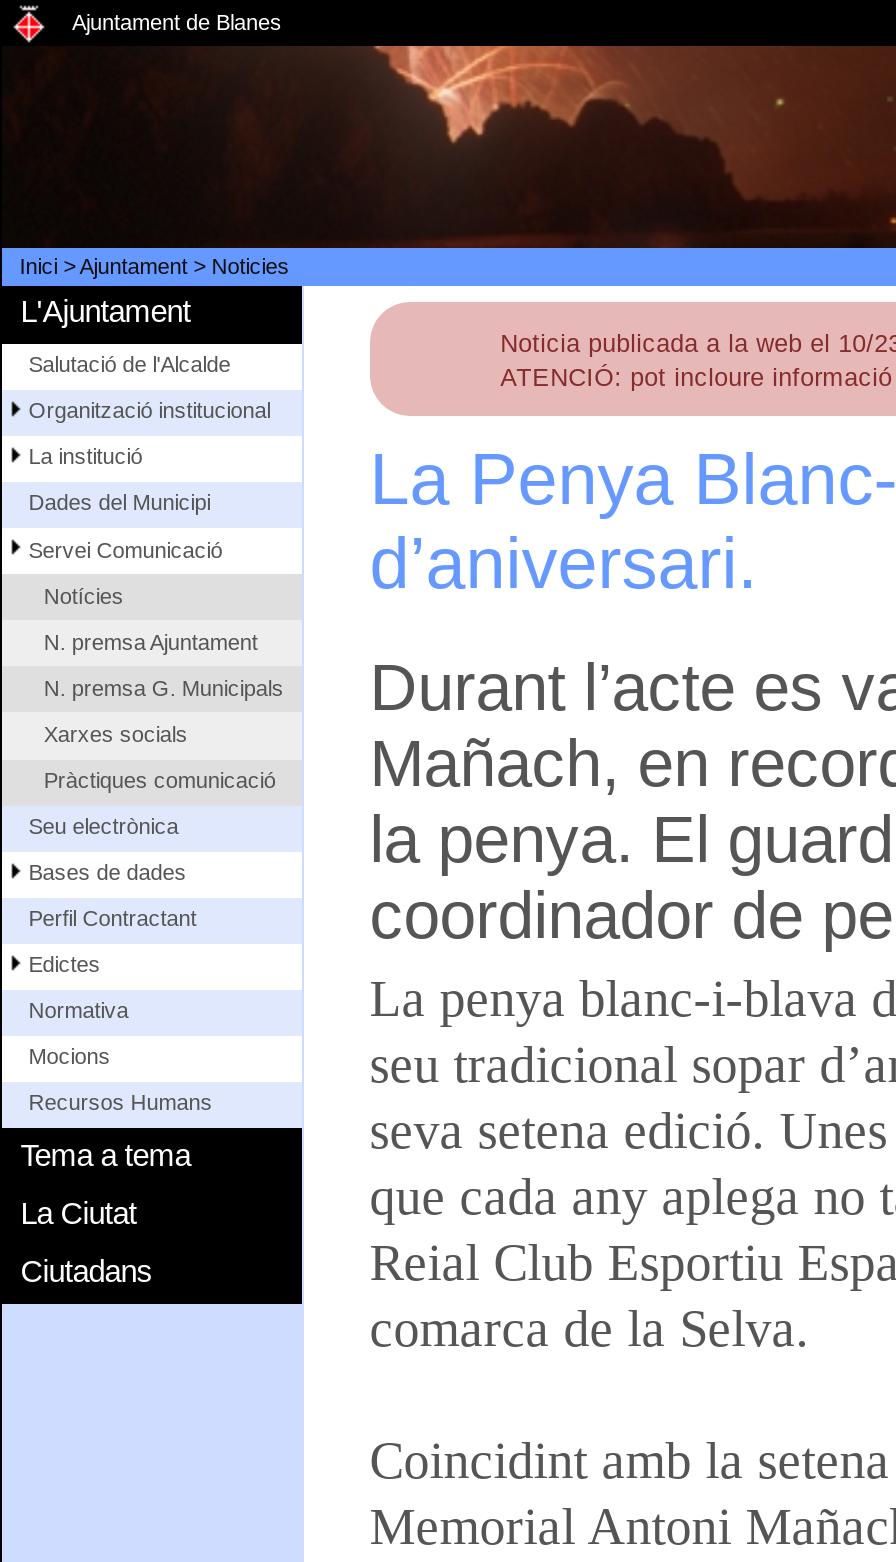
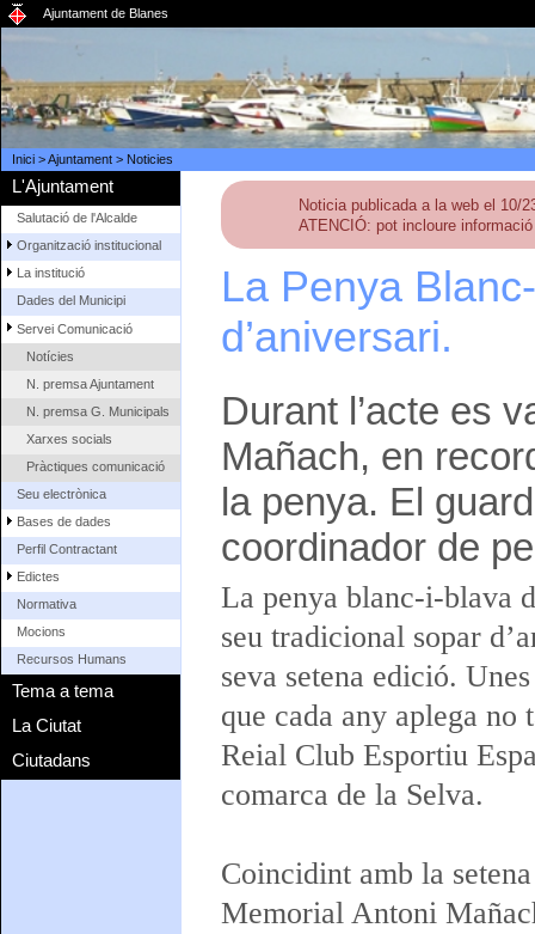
[6,44,890,250] [image] -> [4,26,531,148] [image]

